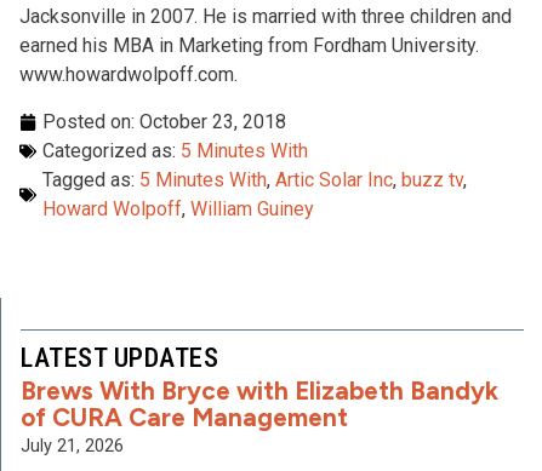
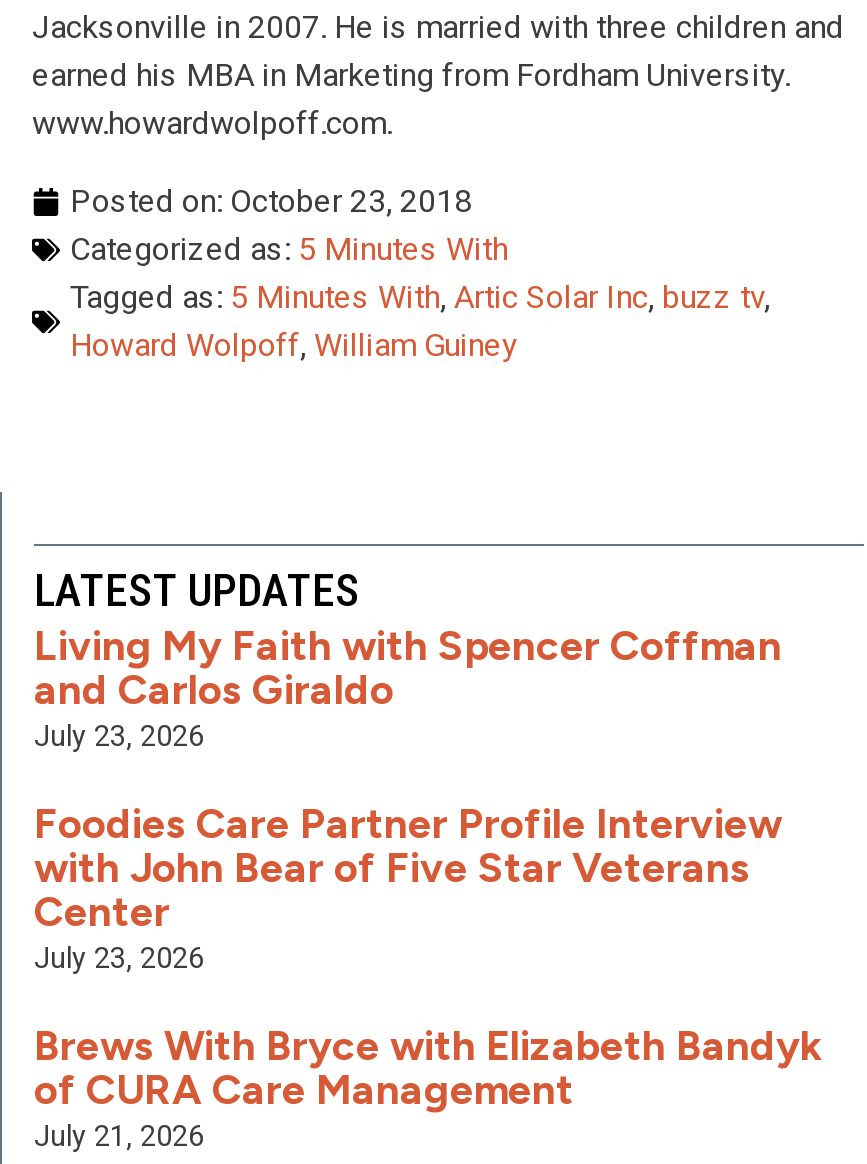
none -> [34,620,782,976] Living My Faith with Spencer Coffman | and Carlos Giraldo | July 23, 2026 | Foodies Care Partner Profile Interview | with John Bear of Five Star Veterans | Center | July 23, 2026

